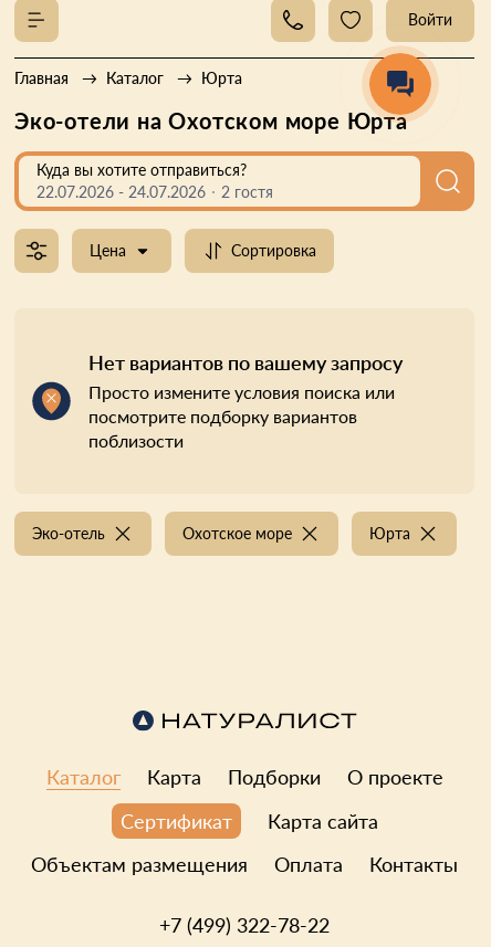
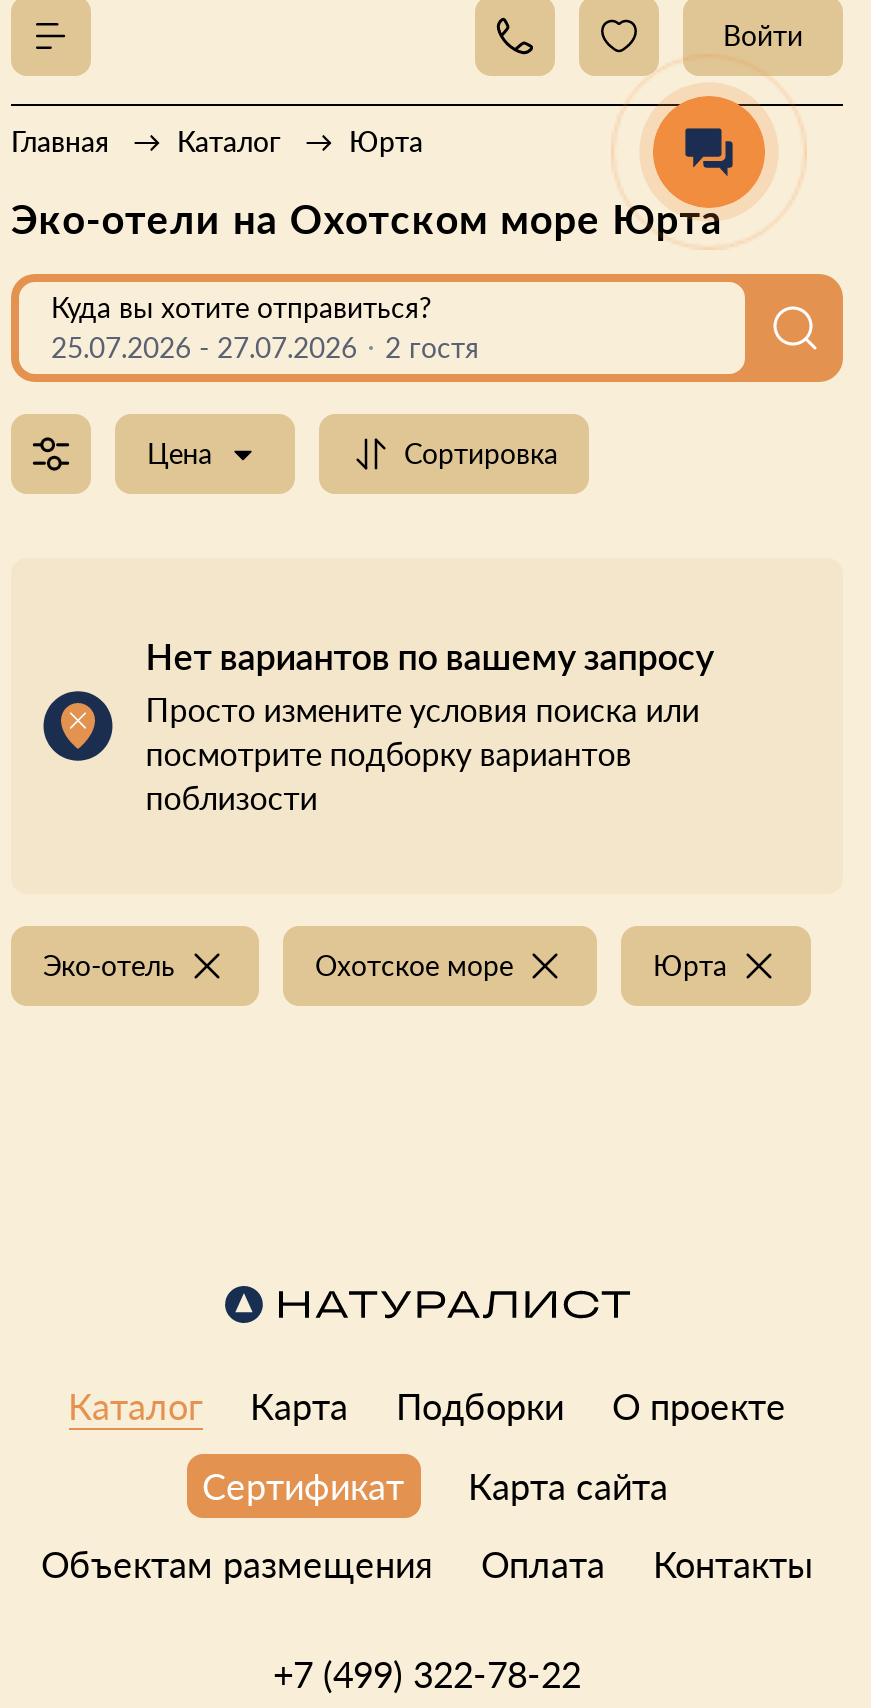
[36,182,273,201] 22.07.2026 - 24.07.2026 2 гостя -> [51,330,479,364] 25.07.2026 - 27.07.2026 2 гостя

